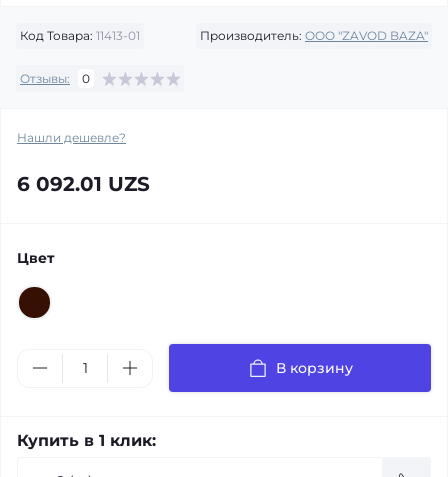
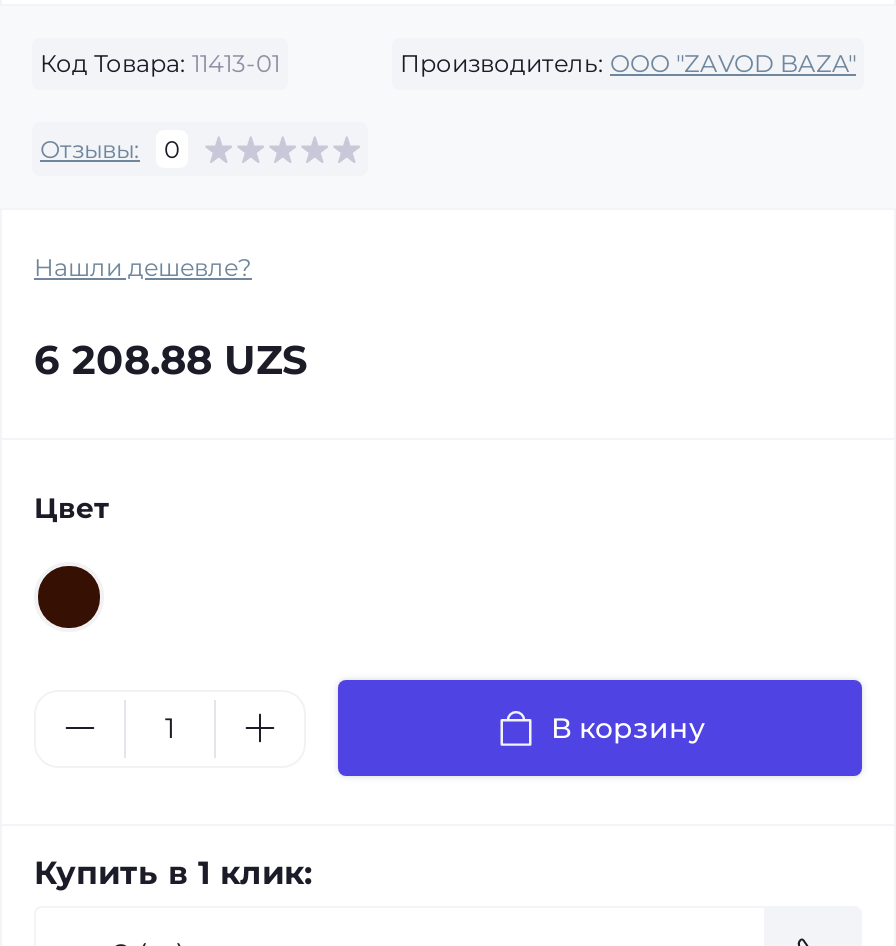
[17,172,150,196] 6 092.01 UZS -> [34,336,308,384] 6 208.88 UZS

